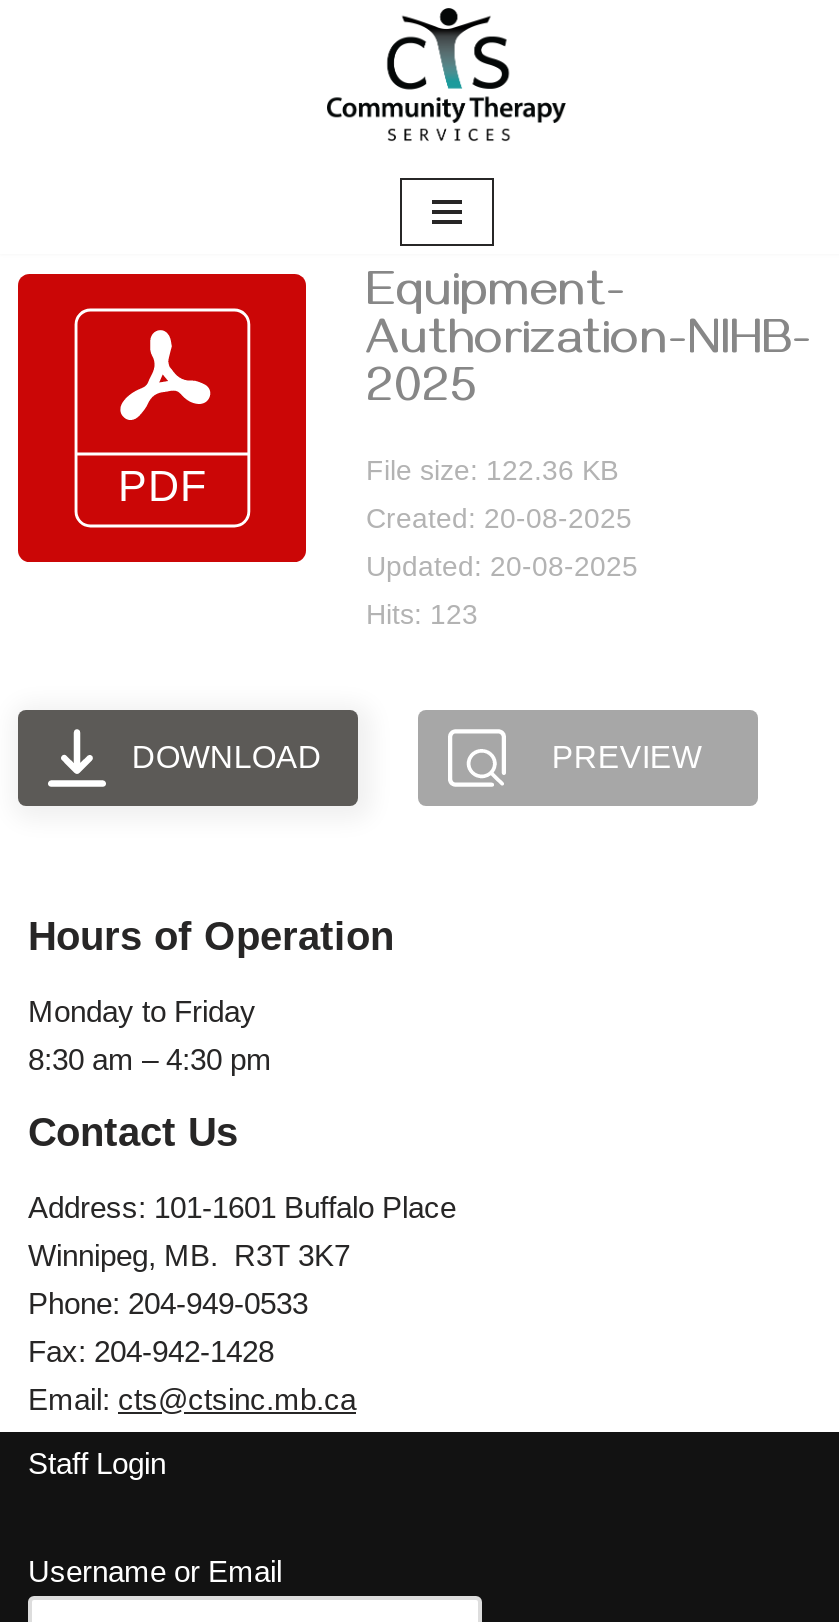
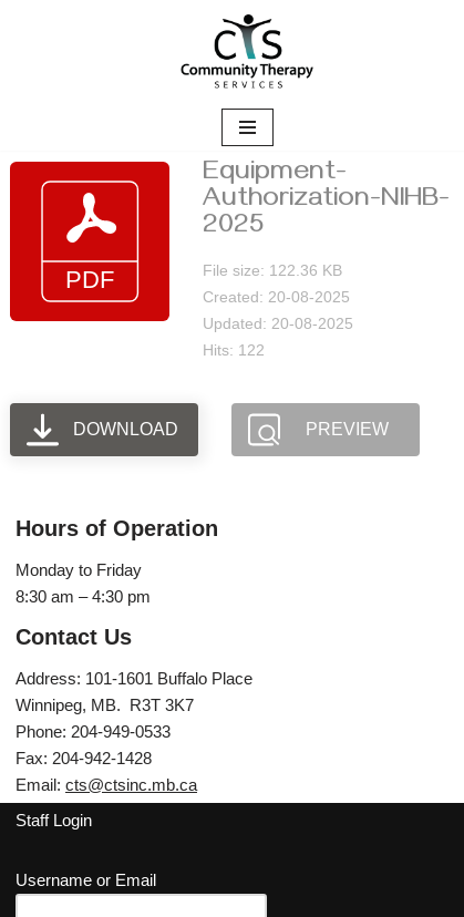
[366,597,478,629] Hits: 123 -> [203,341,265,358] Hits: 122

